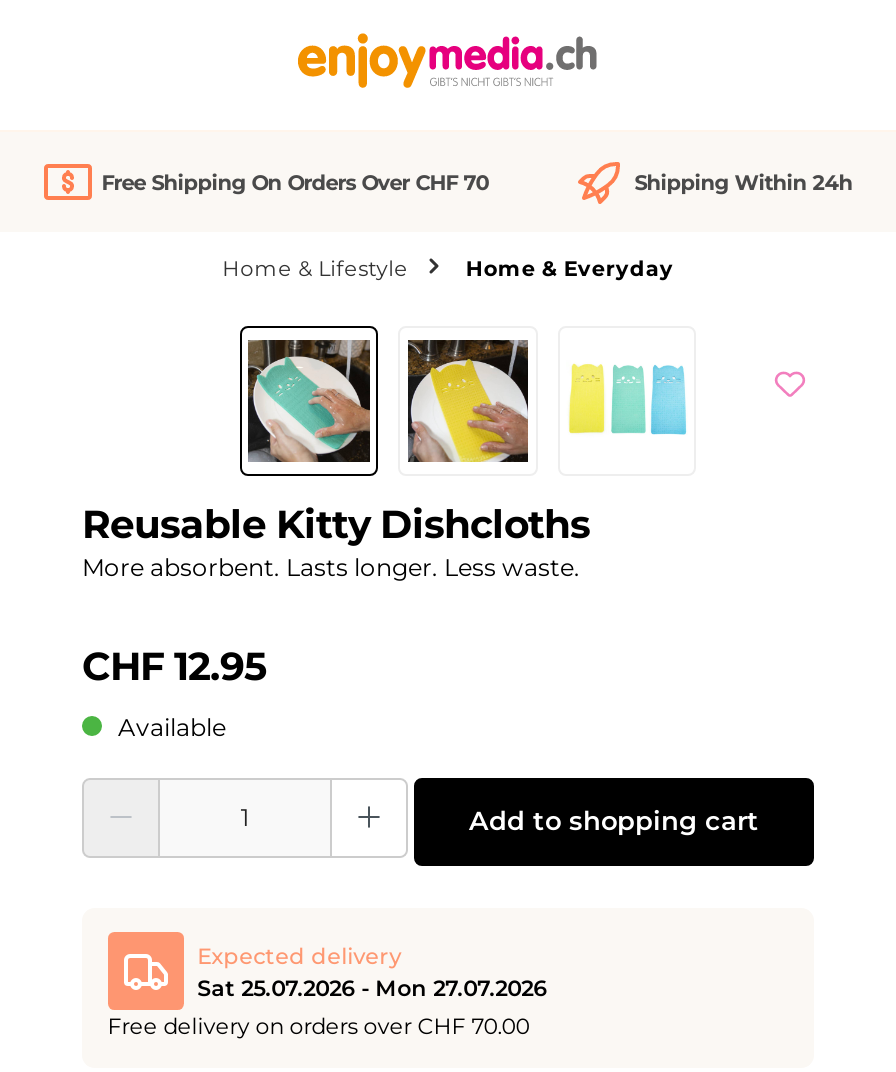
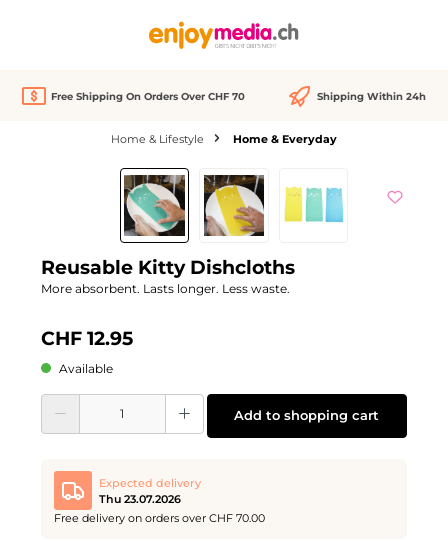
[197,973,547,1001] Sat 25.07.2026 - Mon 27.07.2026 -> [99,492,181,506] Thu 23.07.2026

